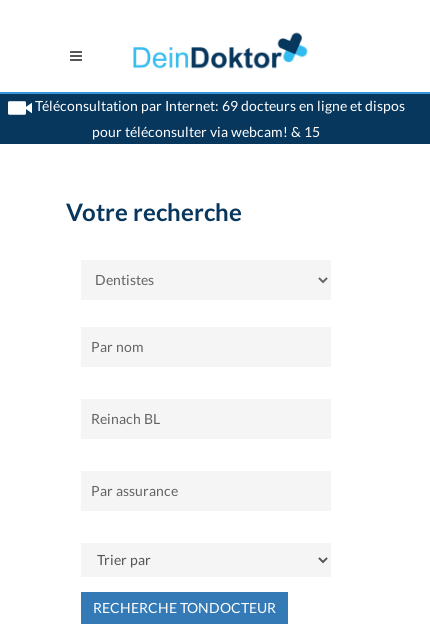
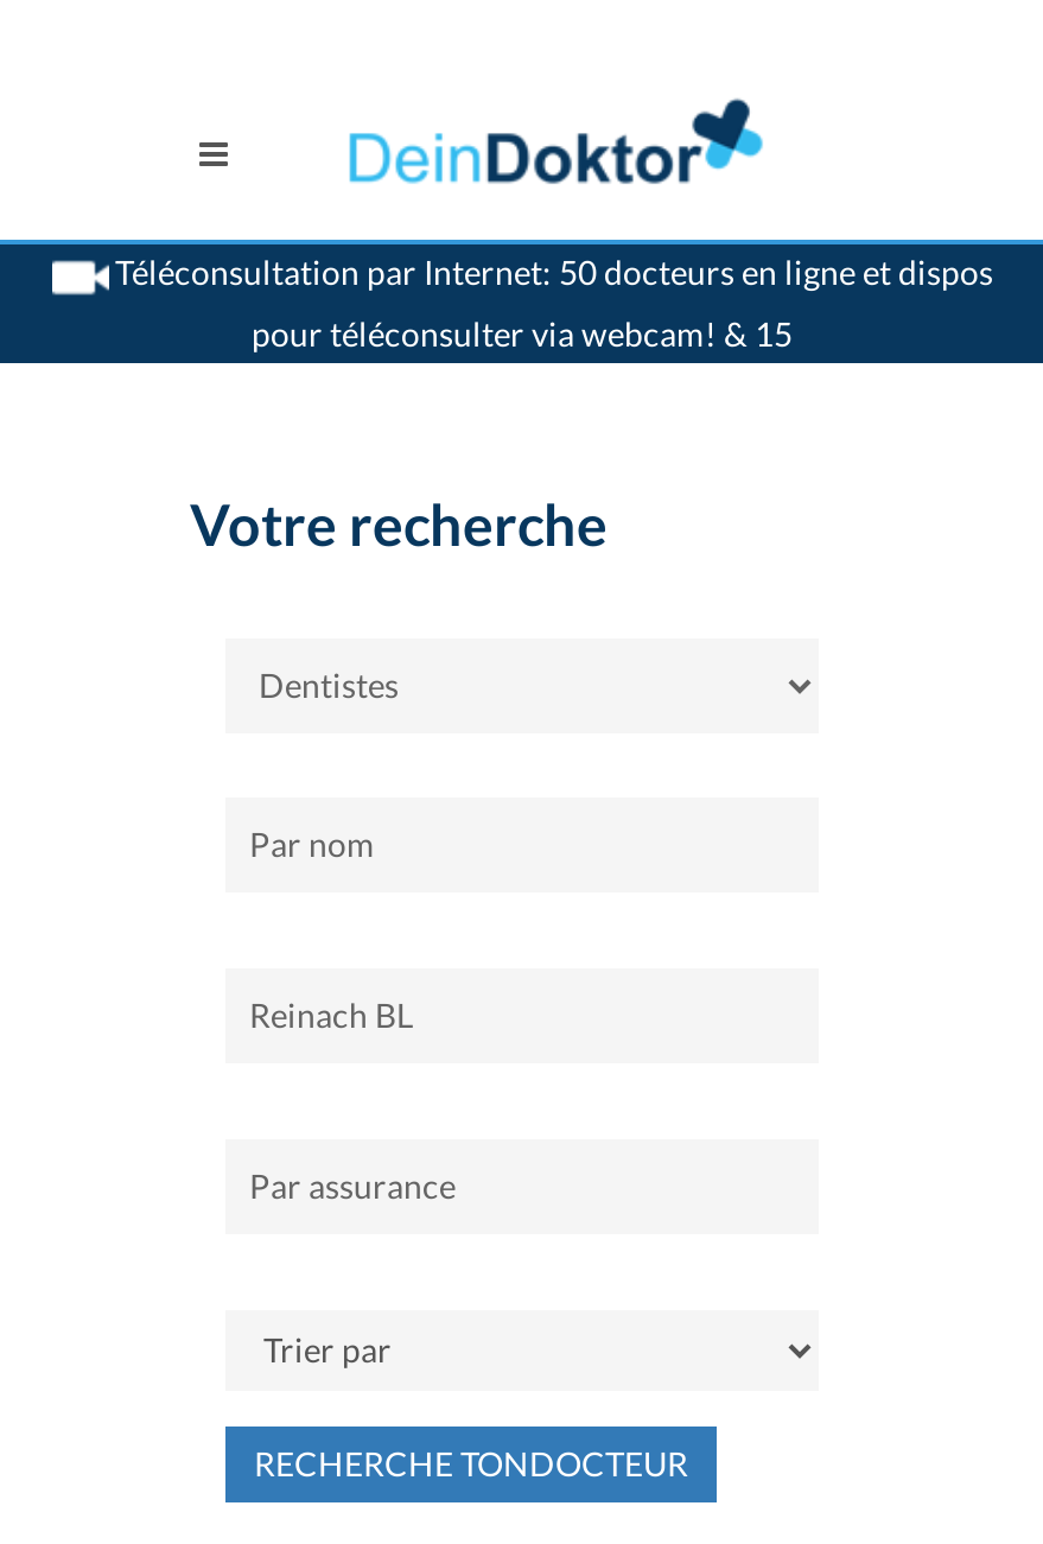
[31,97,404,114] Téléconsultation par Internet: 69 docteurs en ligne et dispos -> [108,252,993,292] Téléconsultation par Internet: 50 docteurs en ligne et dispos

